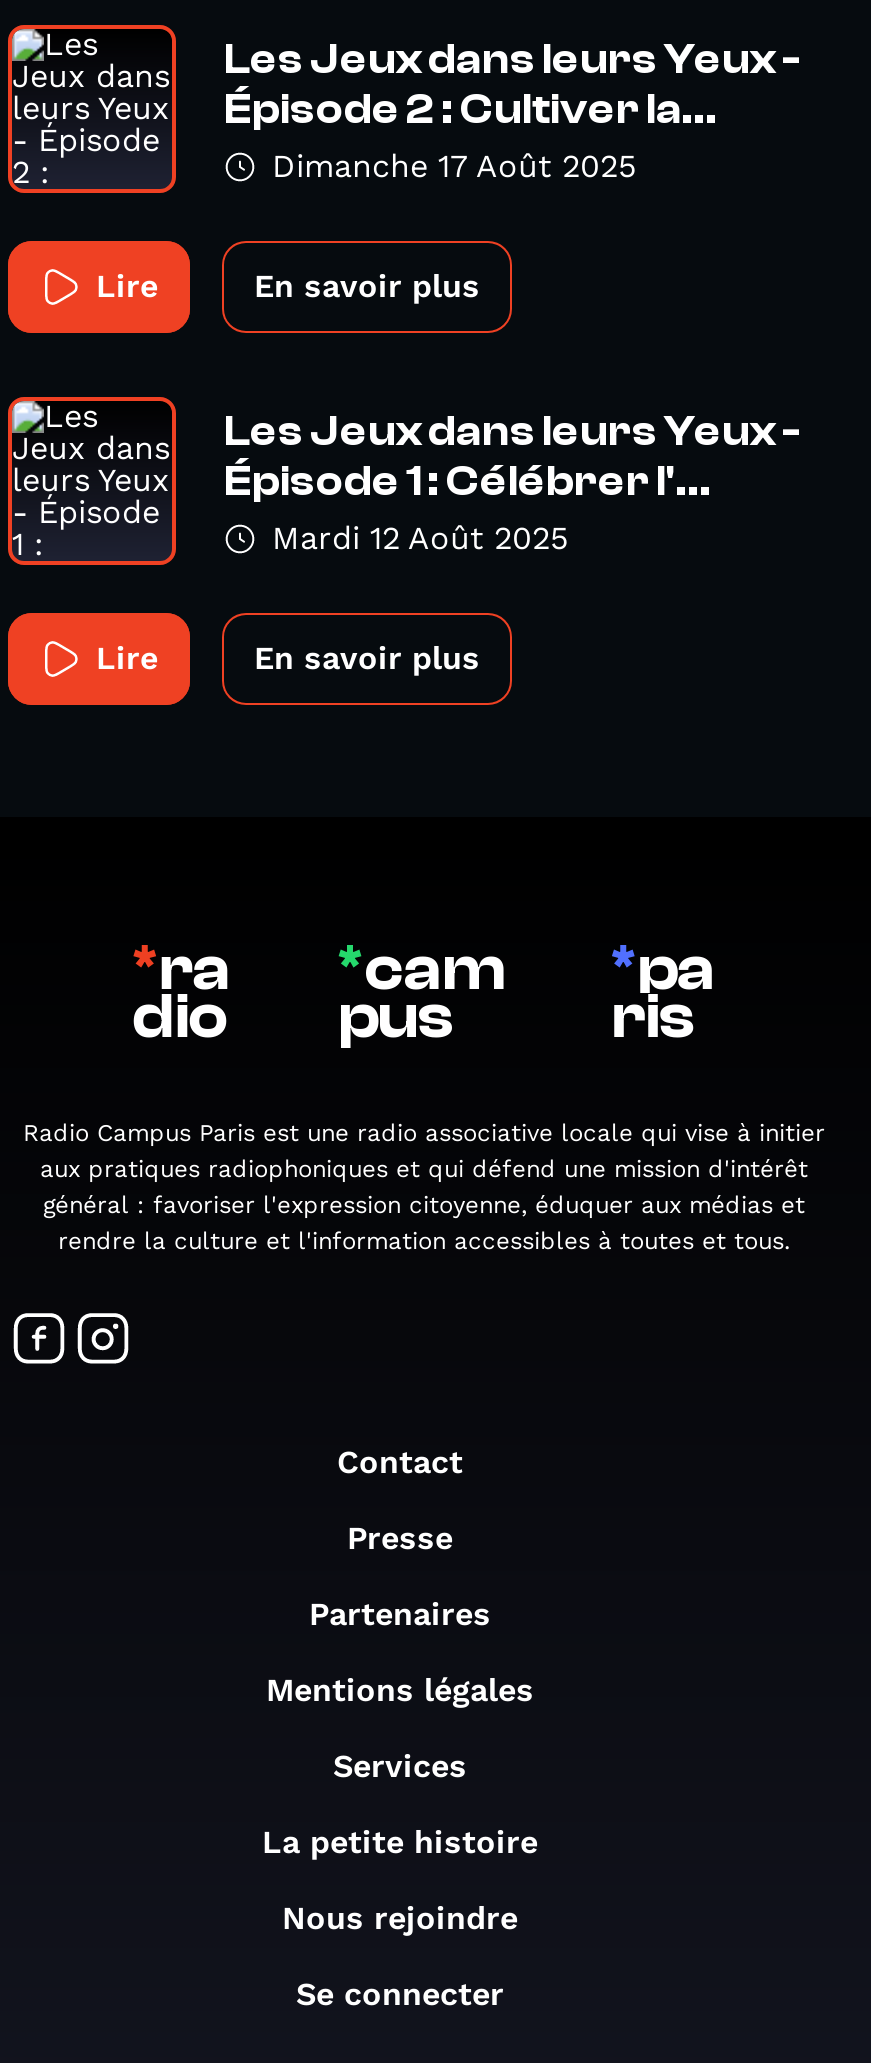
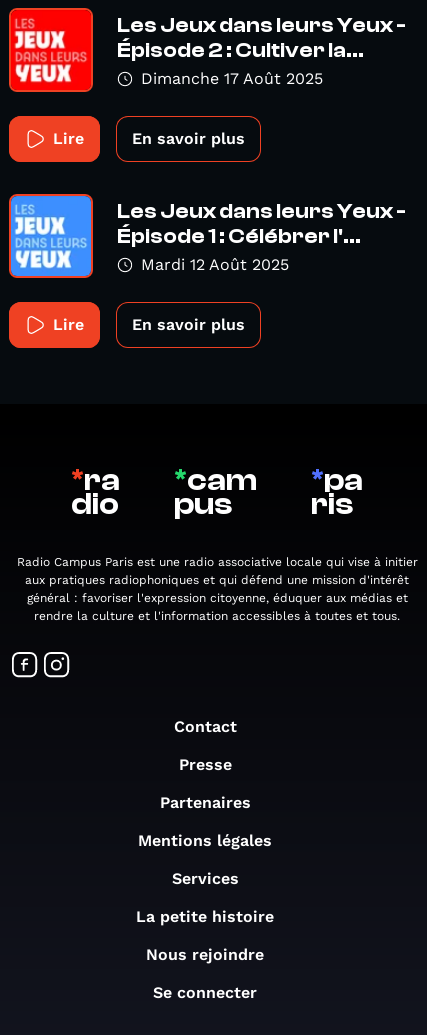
[10,27,172,189] [image] -> [10,9,92,91] [image]
[10,399,172,561] [image] -> [10,195,92,277] [image]

